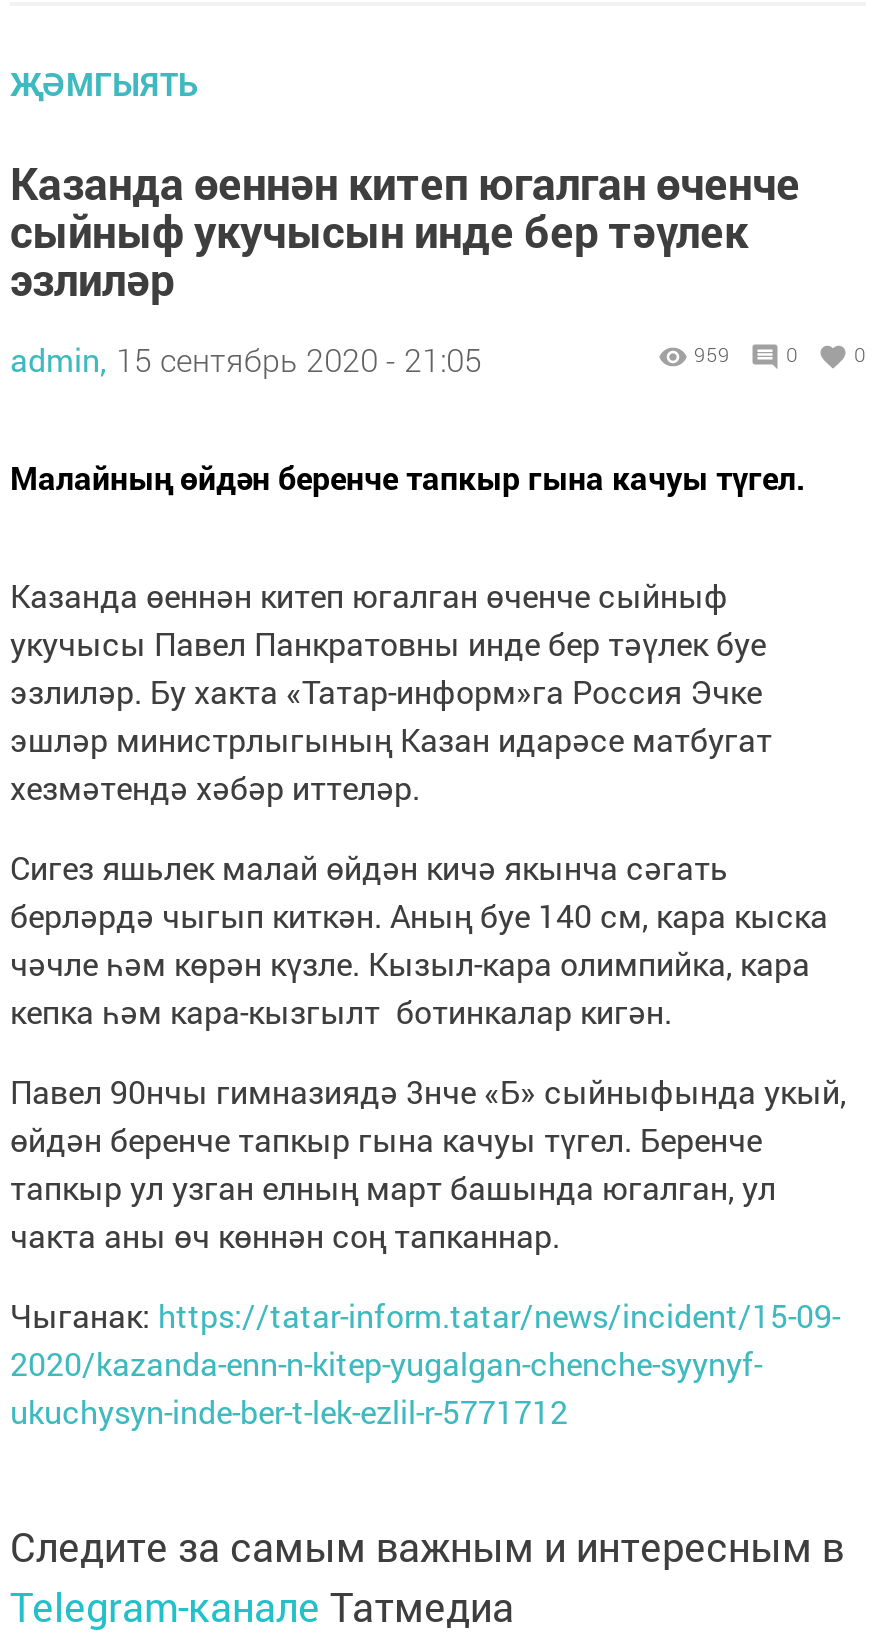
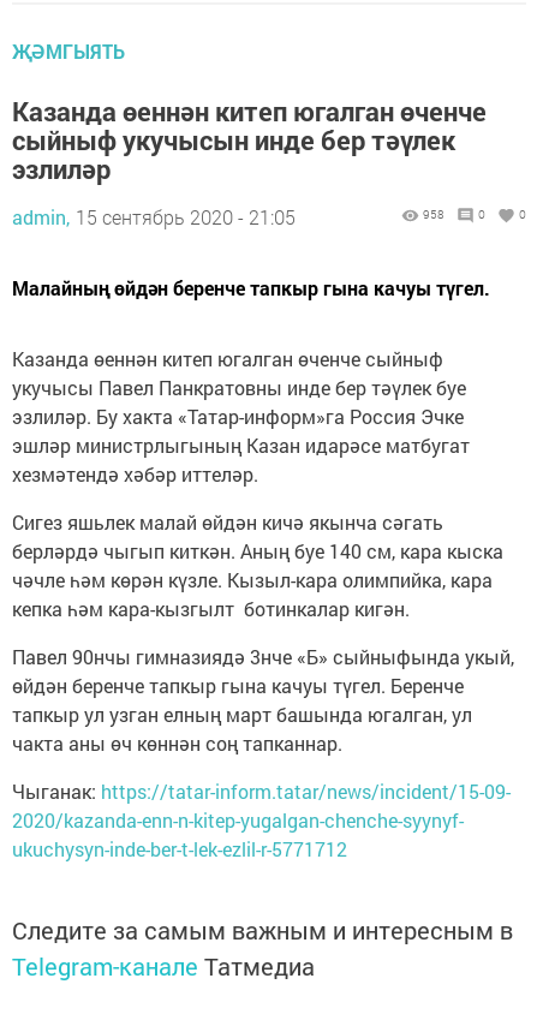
[694,342,730,368] 959 -> [423,207,444,223] 958

